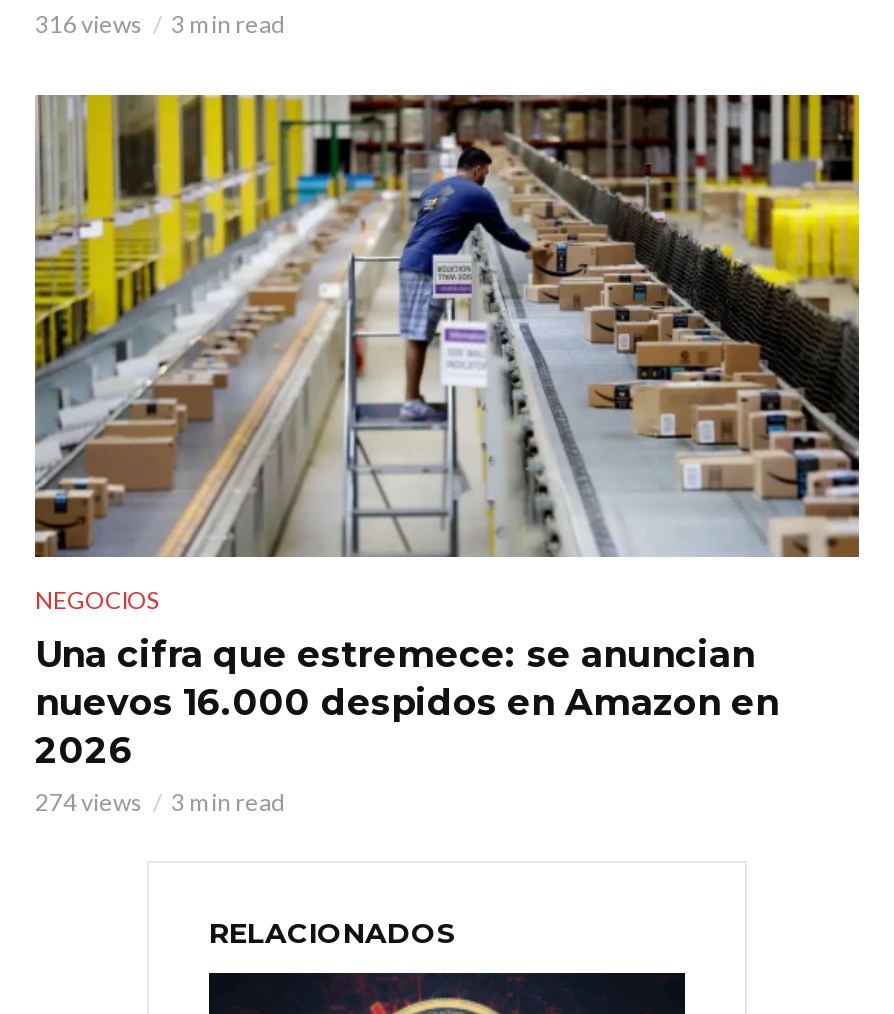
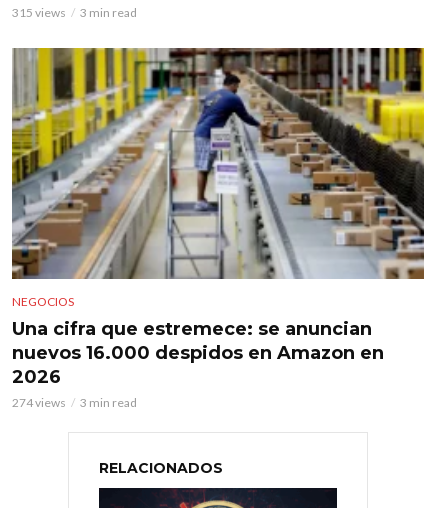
[35,8,285,38] 316 views 3 min read -> [12,5,137,20] 315 views 3 min read

